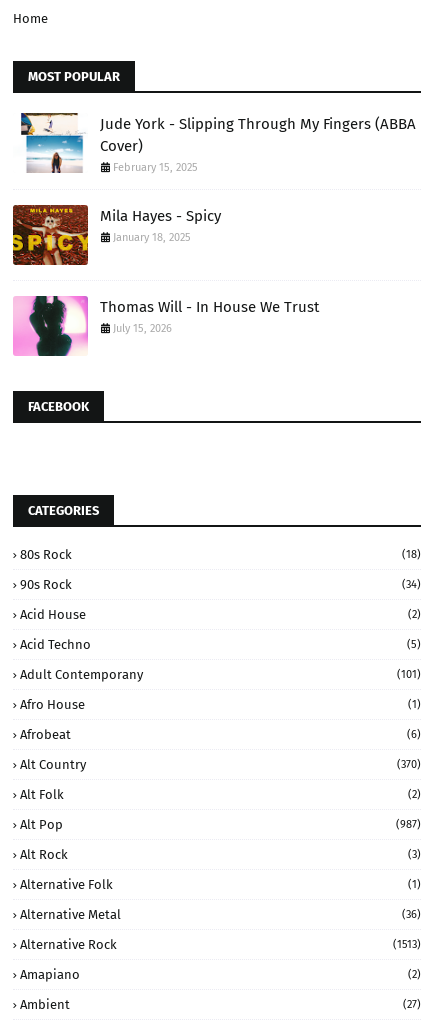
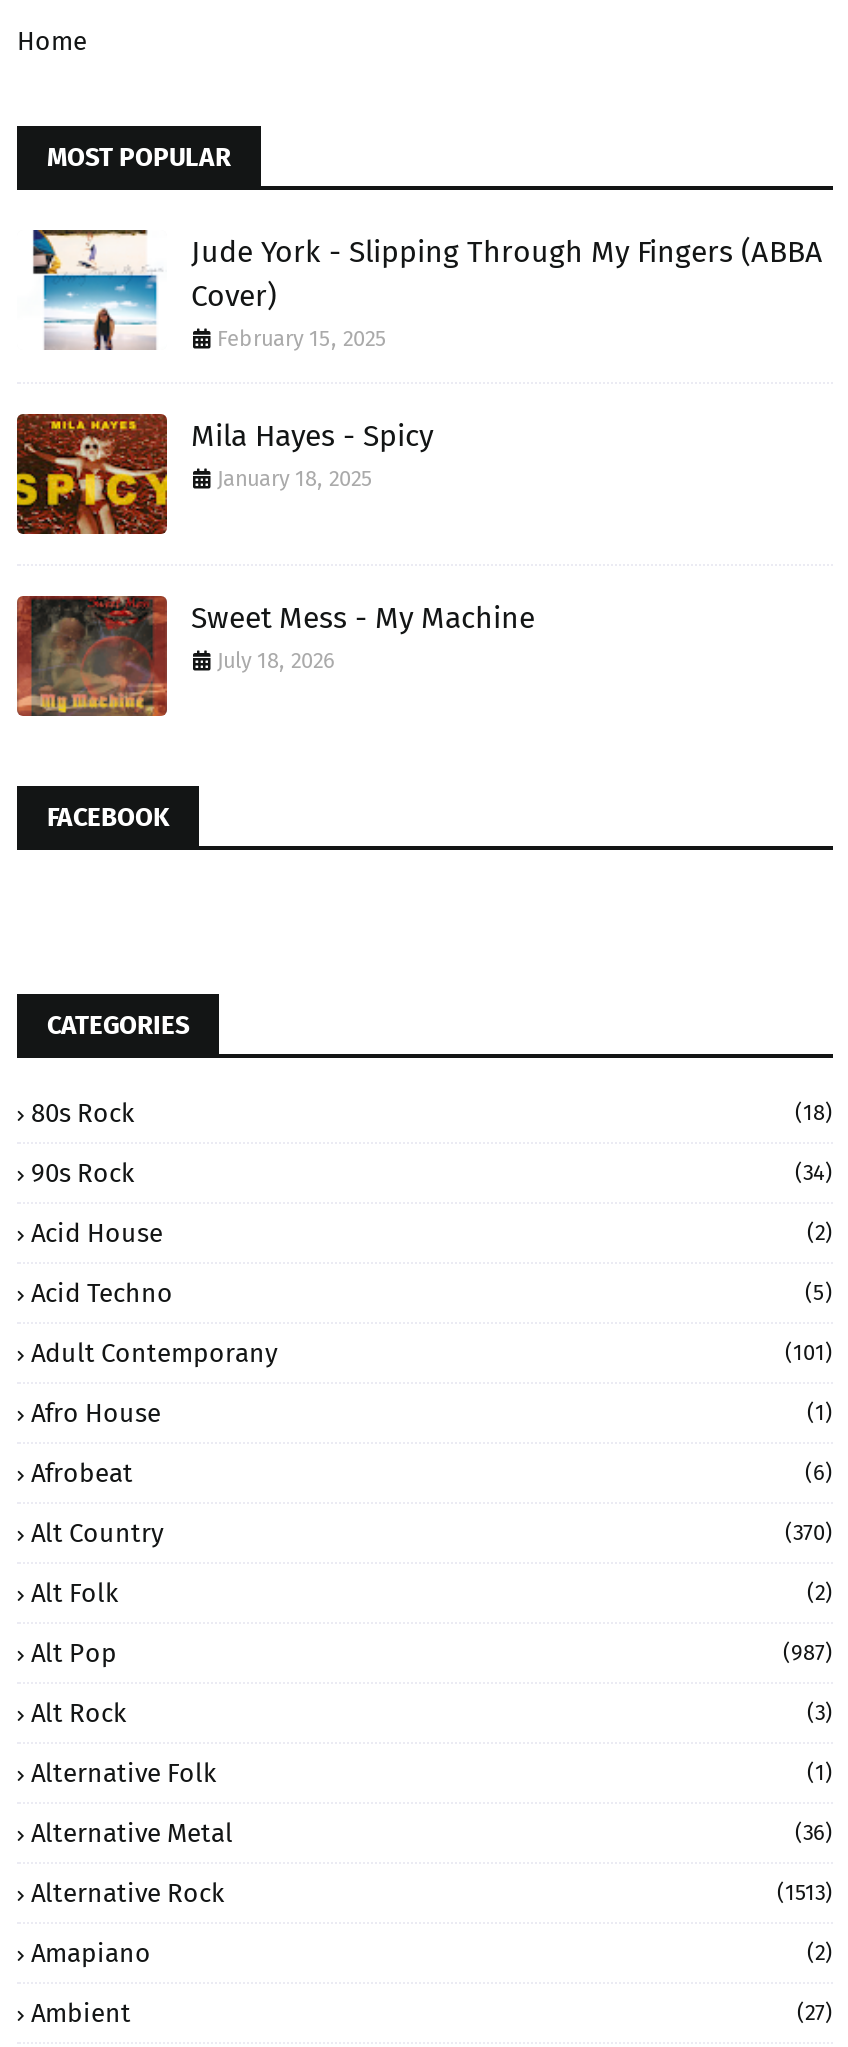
[13,295,319,357] [image] | Thomas Will - In House We Trust | July 15, 2026 -> [15,594,535,718] [image] | Sweet Mess - My Machine | July 18, 2026

